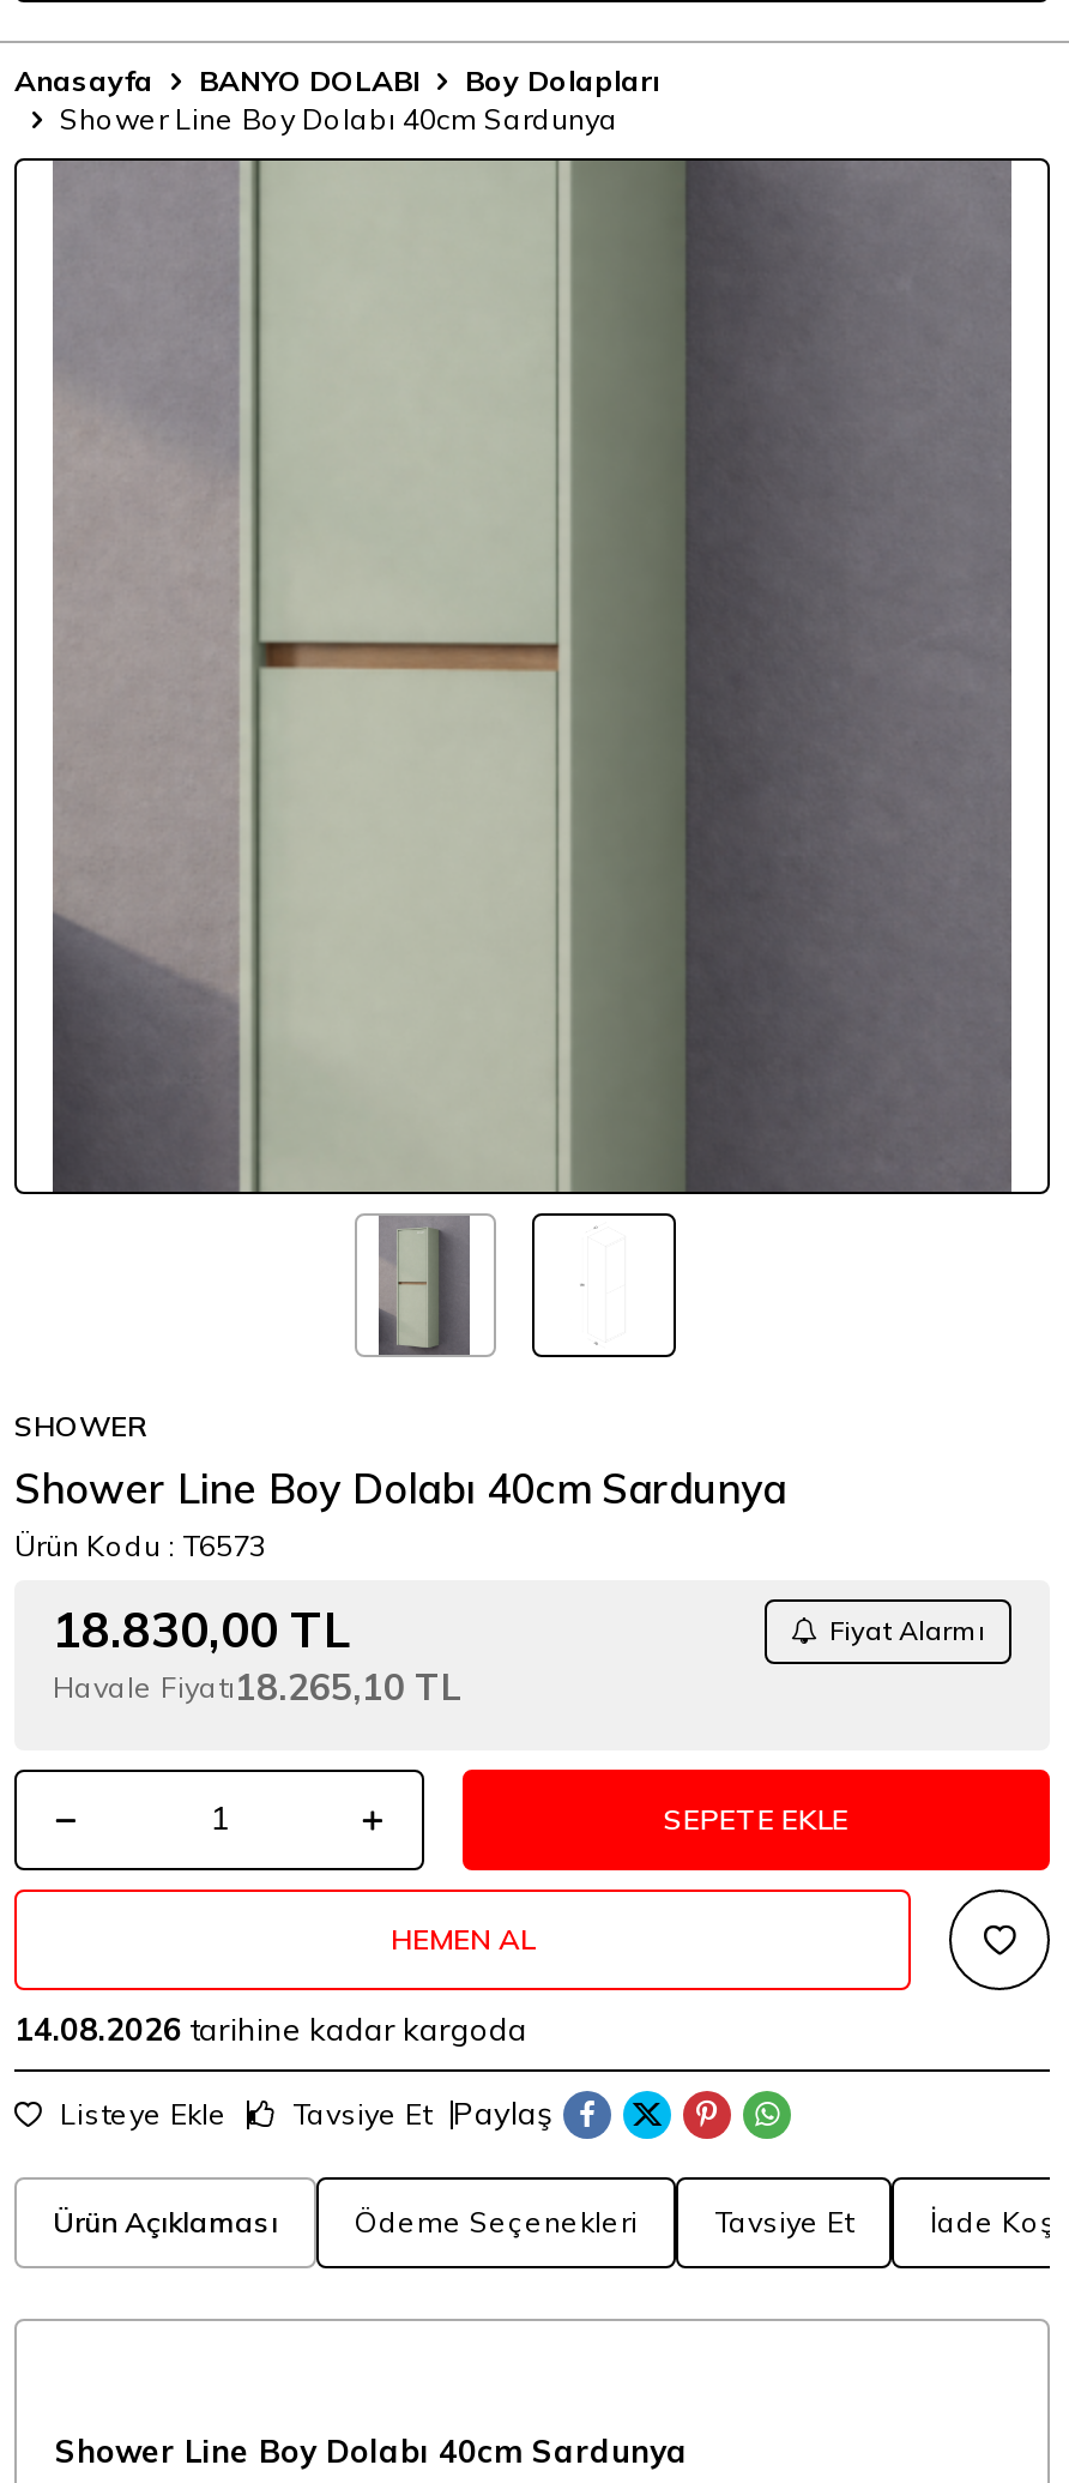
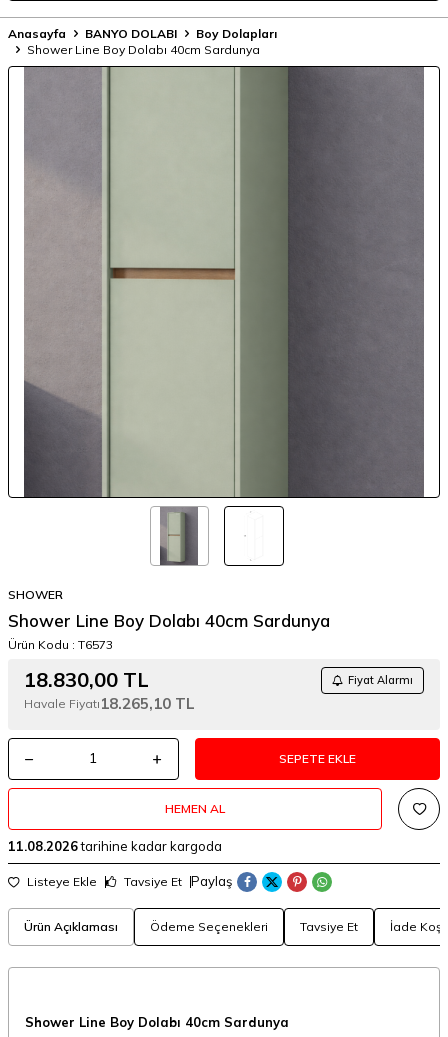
[14,2008,527,2047] 14.08.2026 tarihine kadar kargoda -> [8,837,222,853] 11.08.2026 tarihine kadar kargoda

